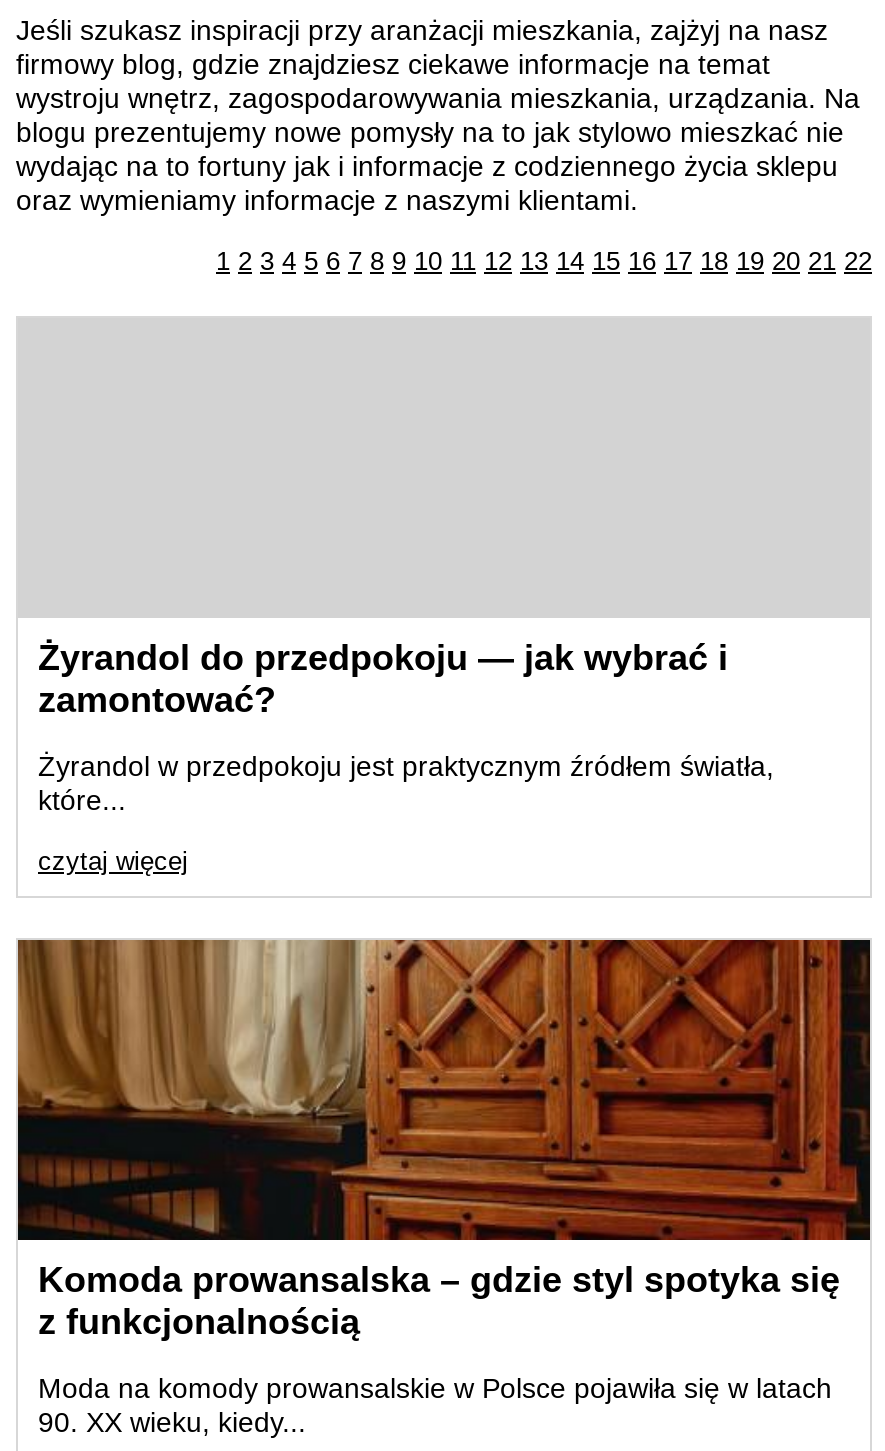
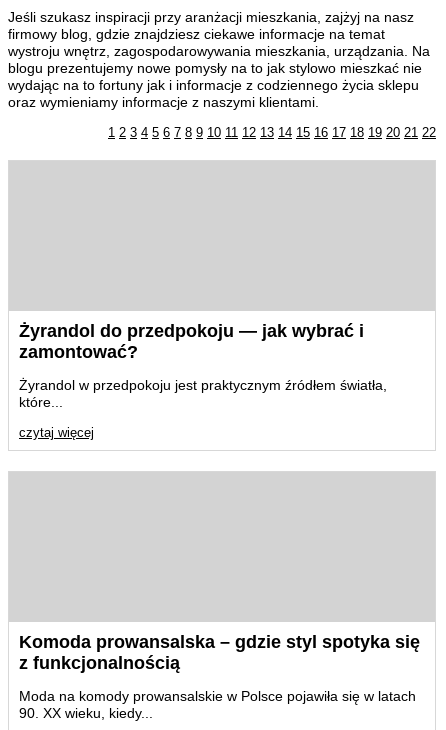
[16,938,872,1242] [image] -> none

